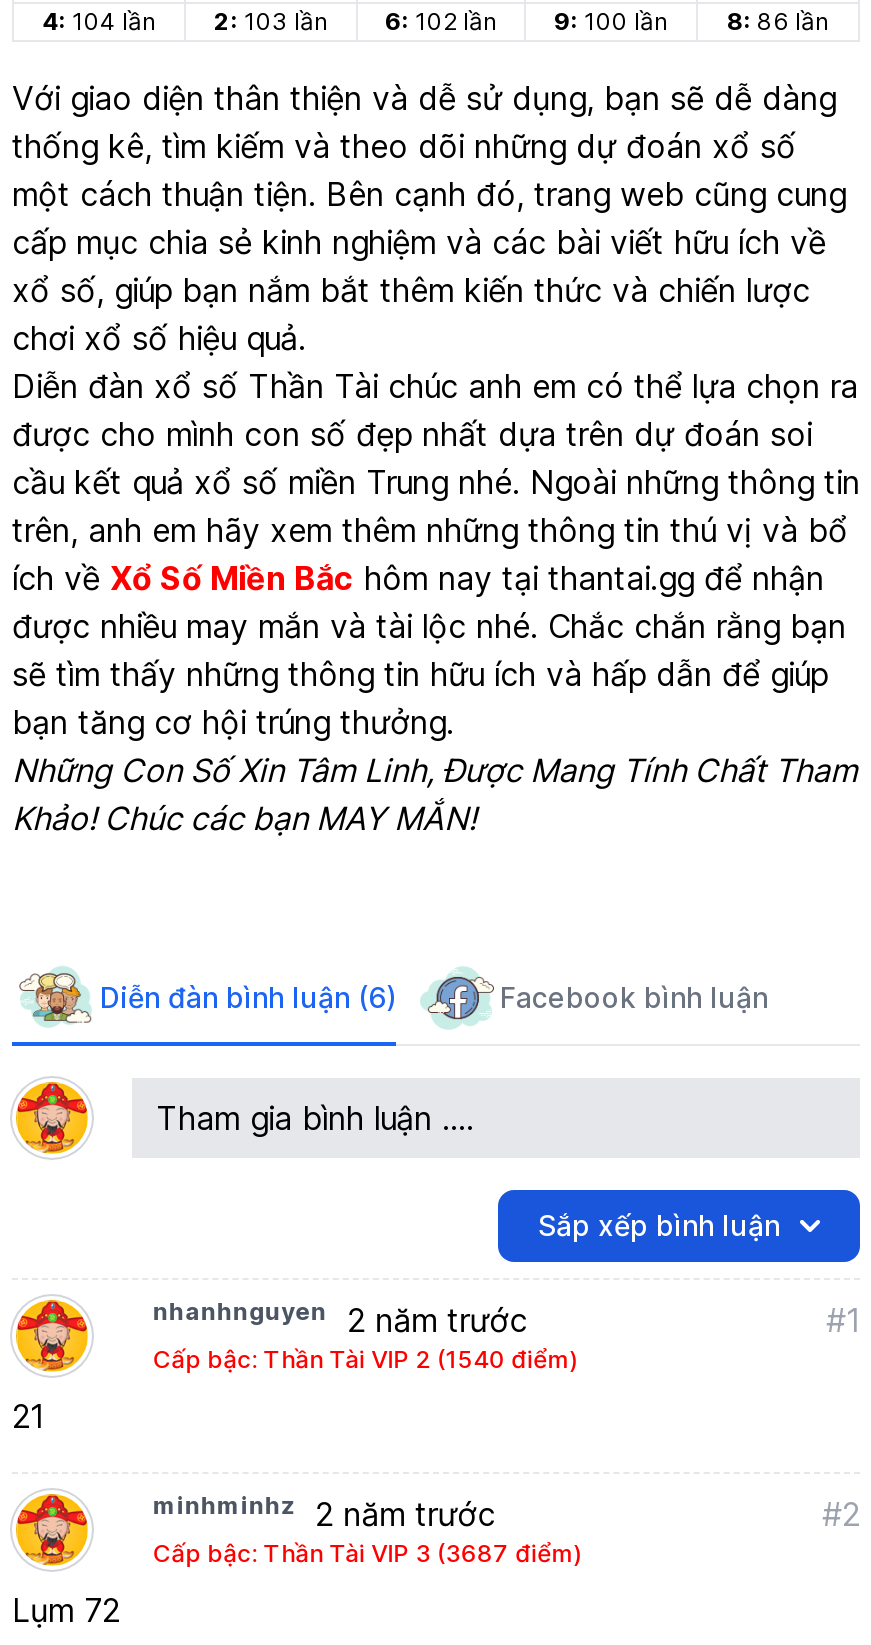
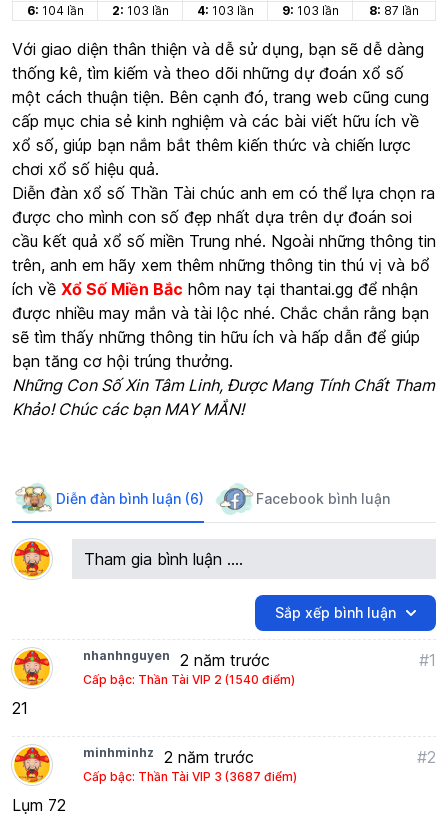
[42,6,156,36] 4: 104 lần -> [26,3,83,18] 6: 104 lần
[385,6,497,36] 6: 102 lần -> [196,3,253,18] 4: 103 lần
[554,6,668,36] 9: 100 lần -> [281,3,338,18] 9: 103 lần
[727,6,829,36] 8: 86 lần -> [369,3,419,18] 8: 87 lần

